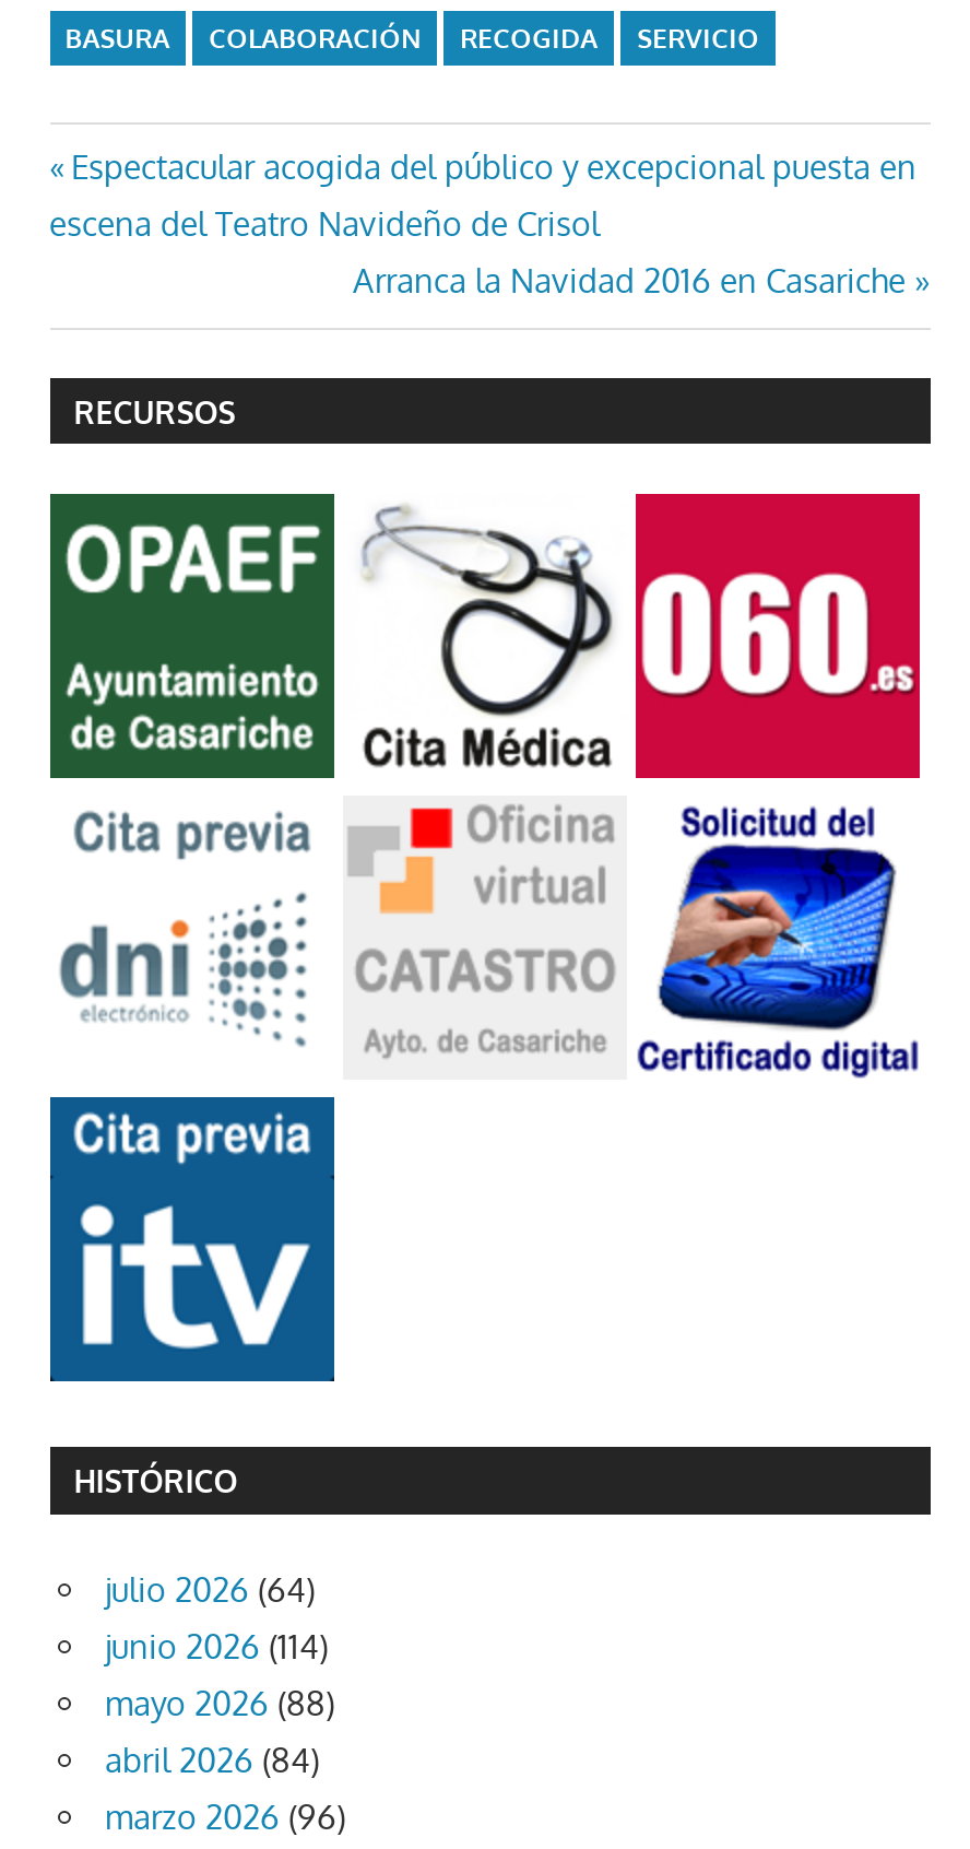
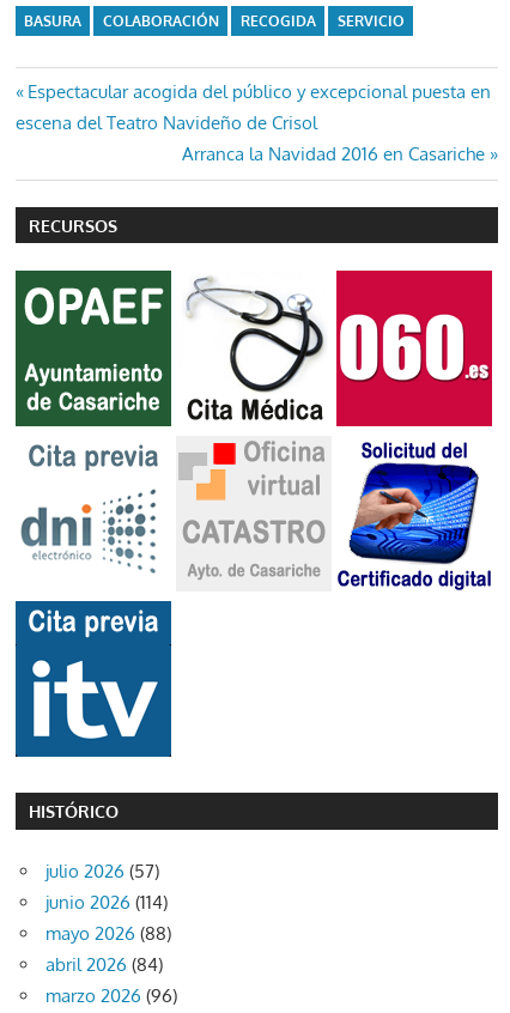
[105,1569,315,1611] julio 2026 (64) -> [45,860,159,882] julio 2026 (57)

